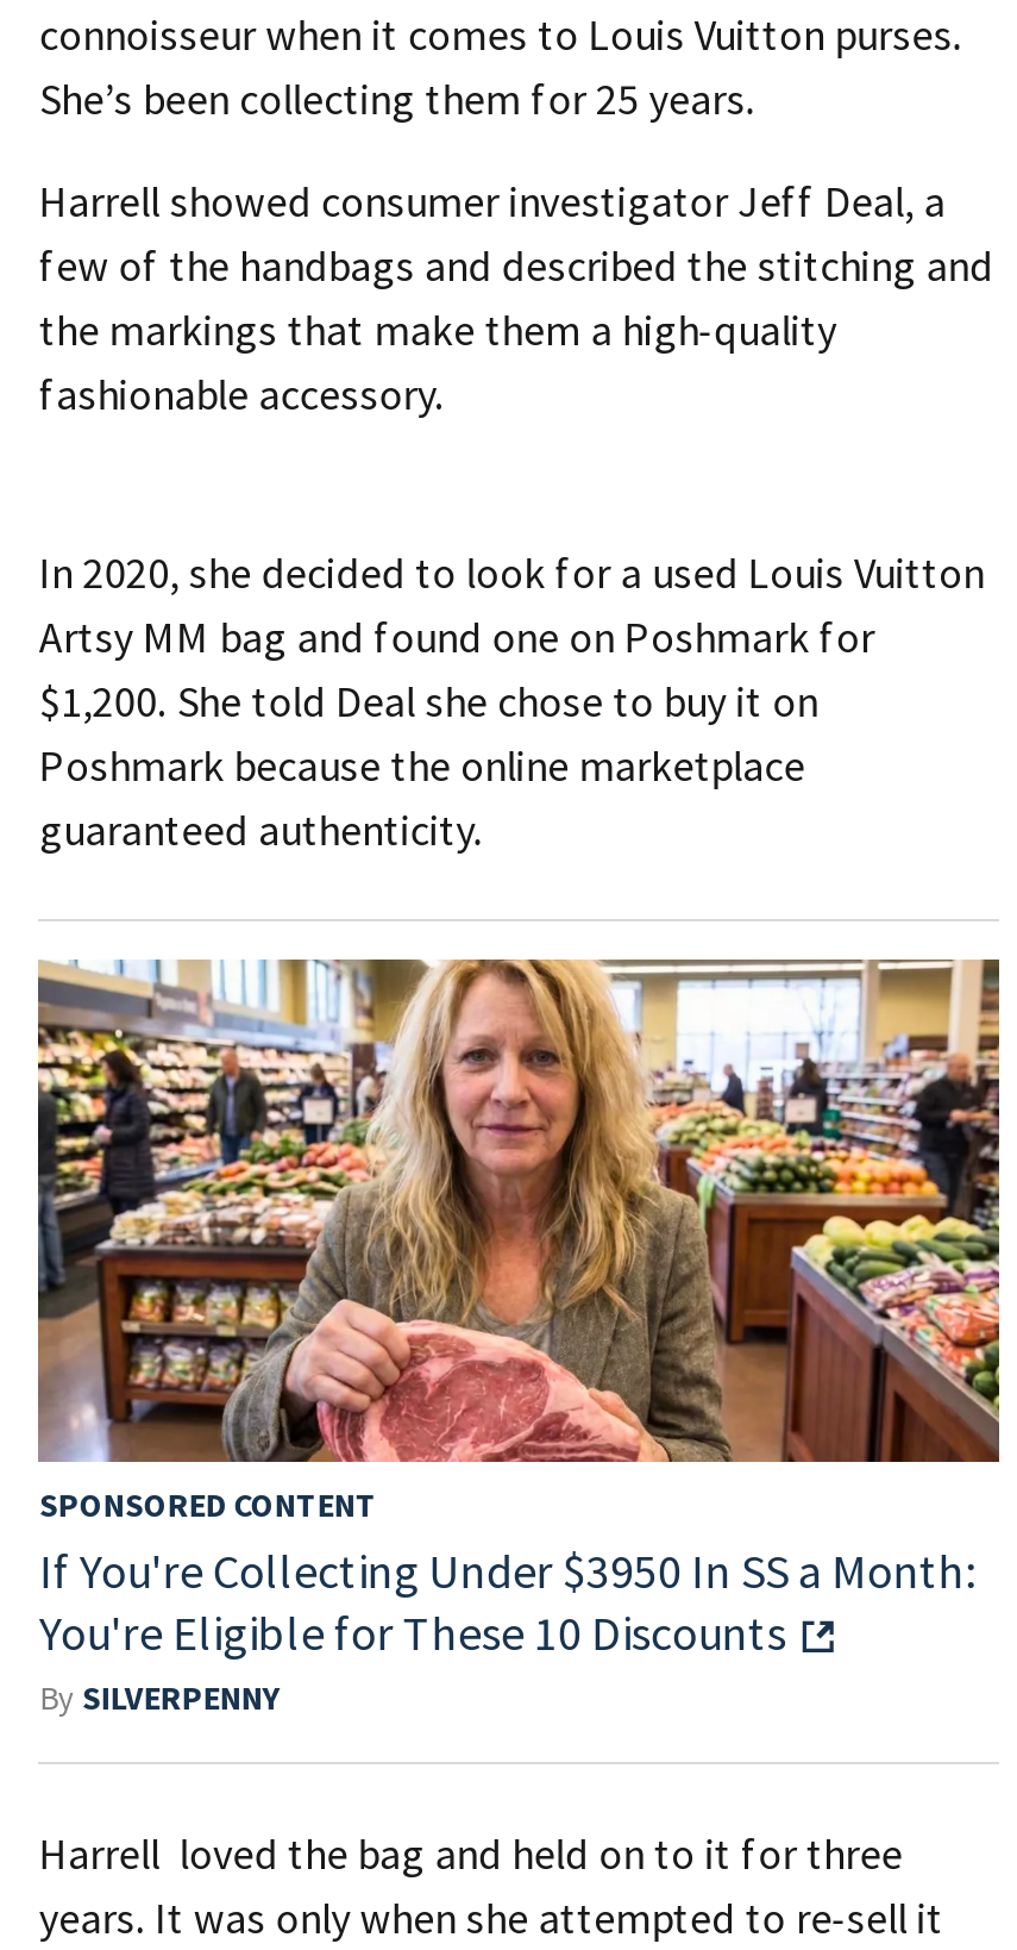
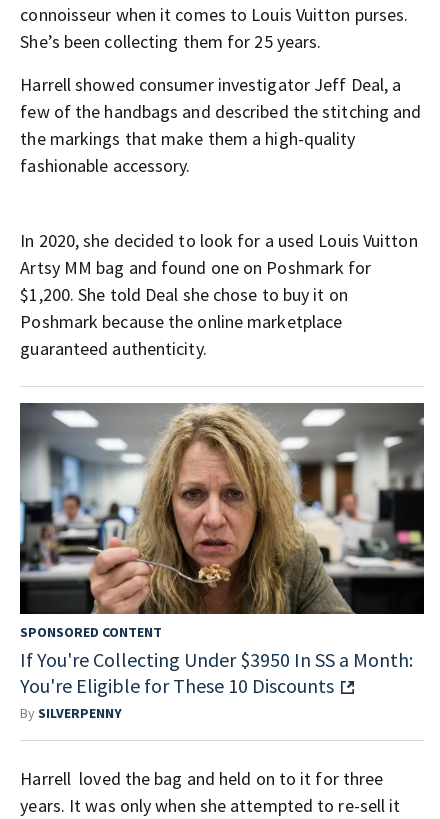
[36,960,1002,1464] [image] -> [19,402,425,615] [image]

